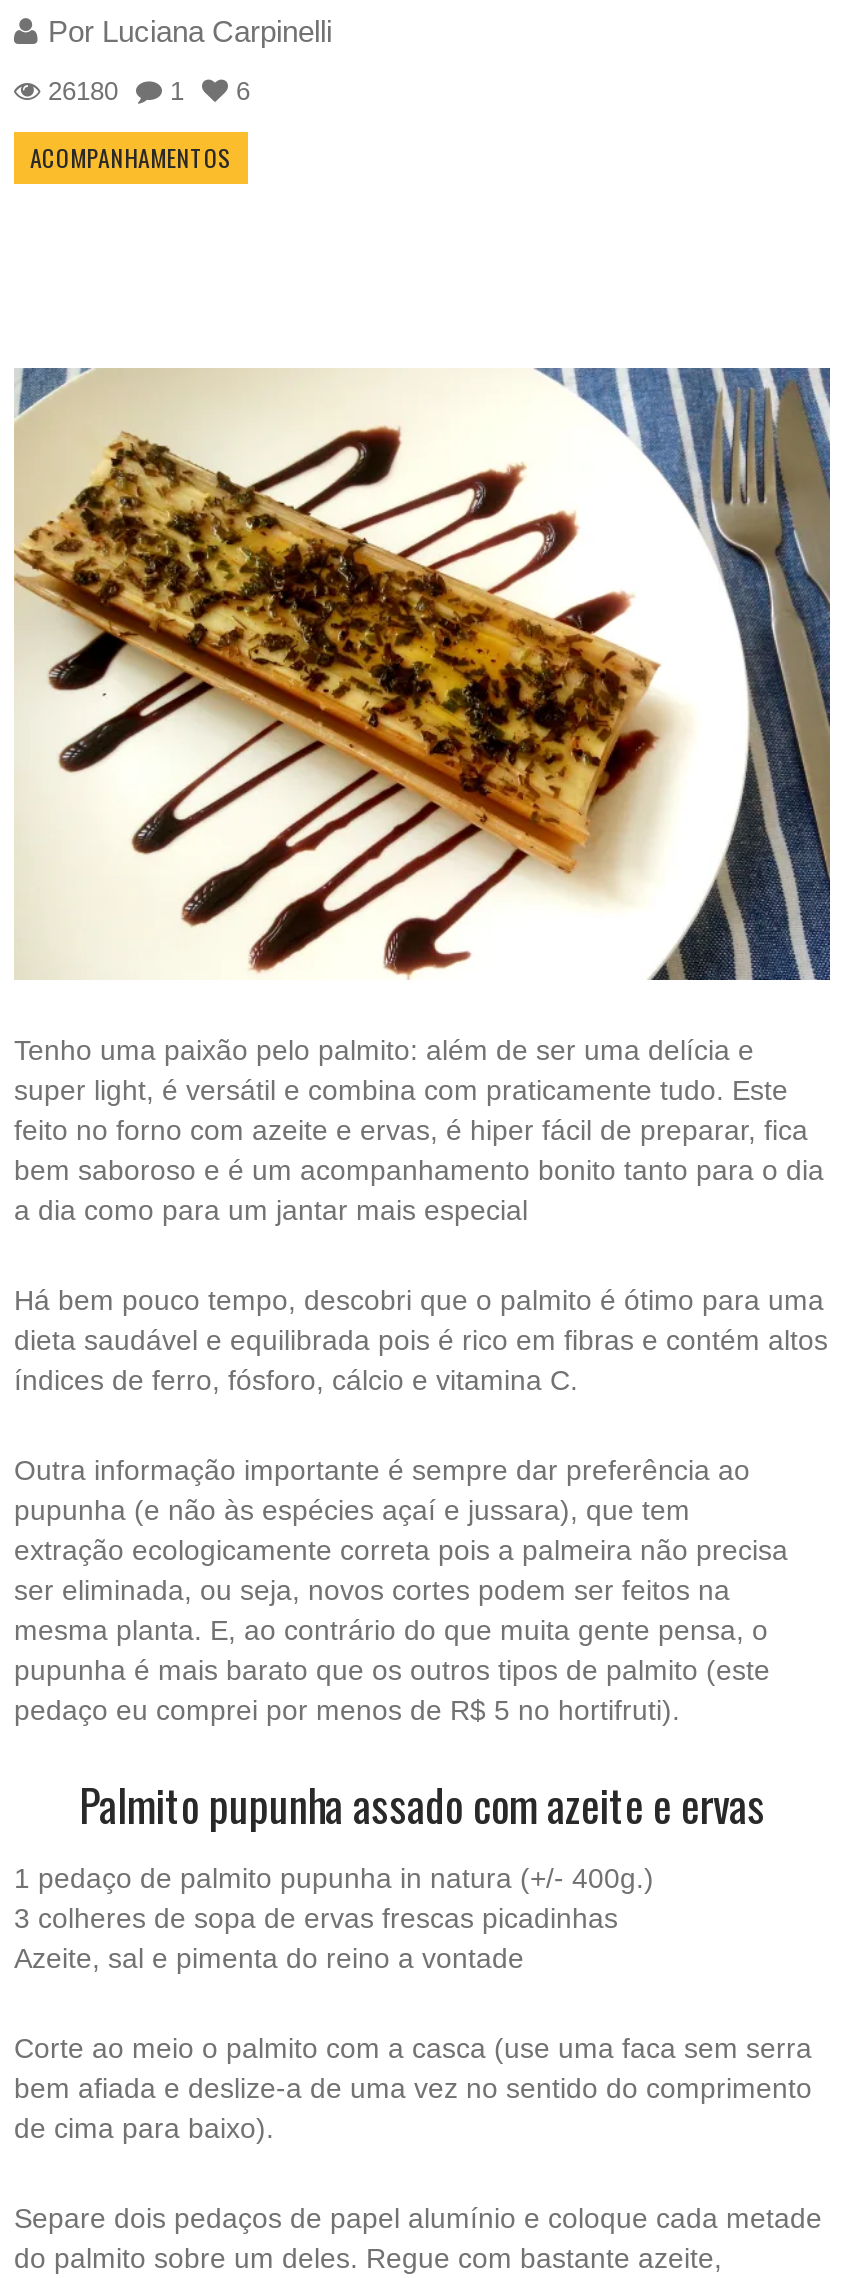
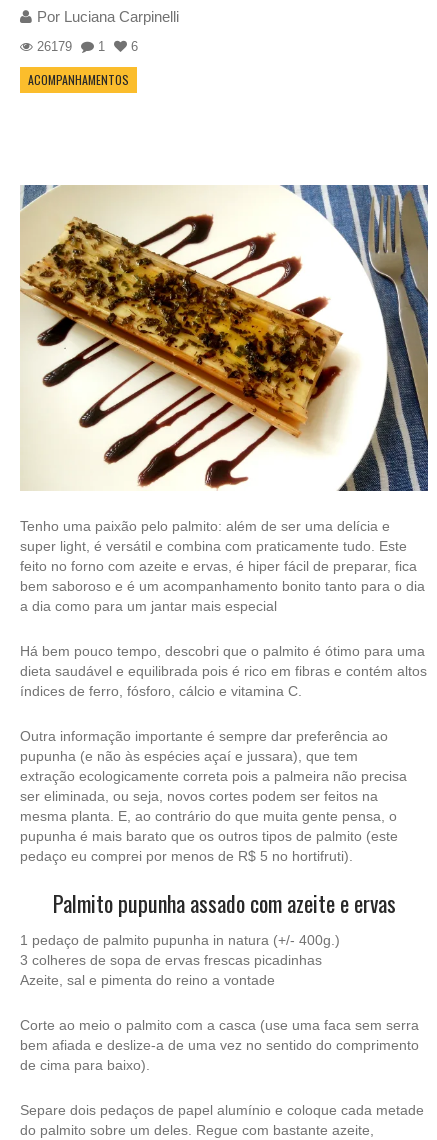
[40,76,250,106] 26180 1 6 -> [33,39,138,54] 26179 1 6

